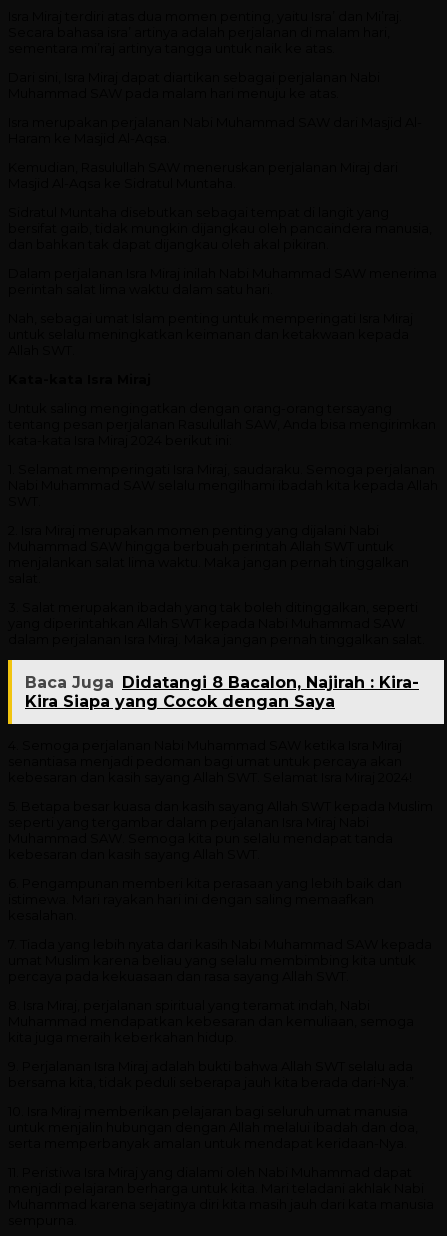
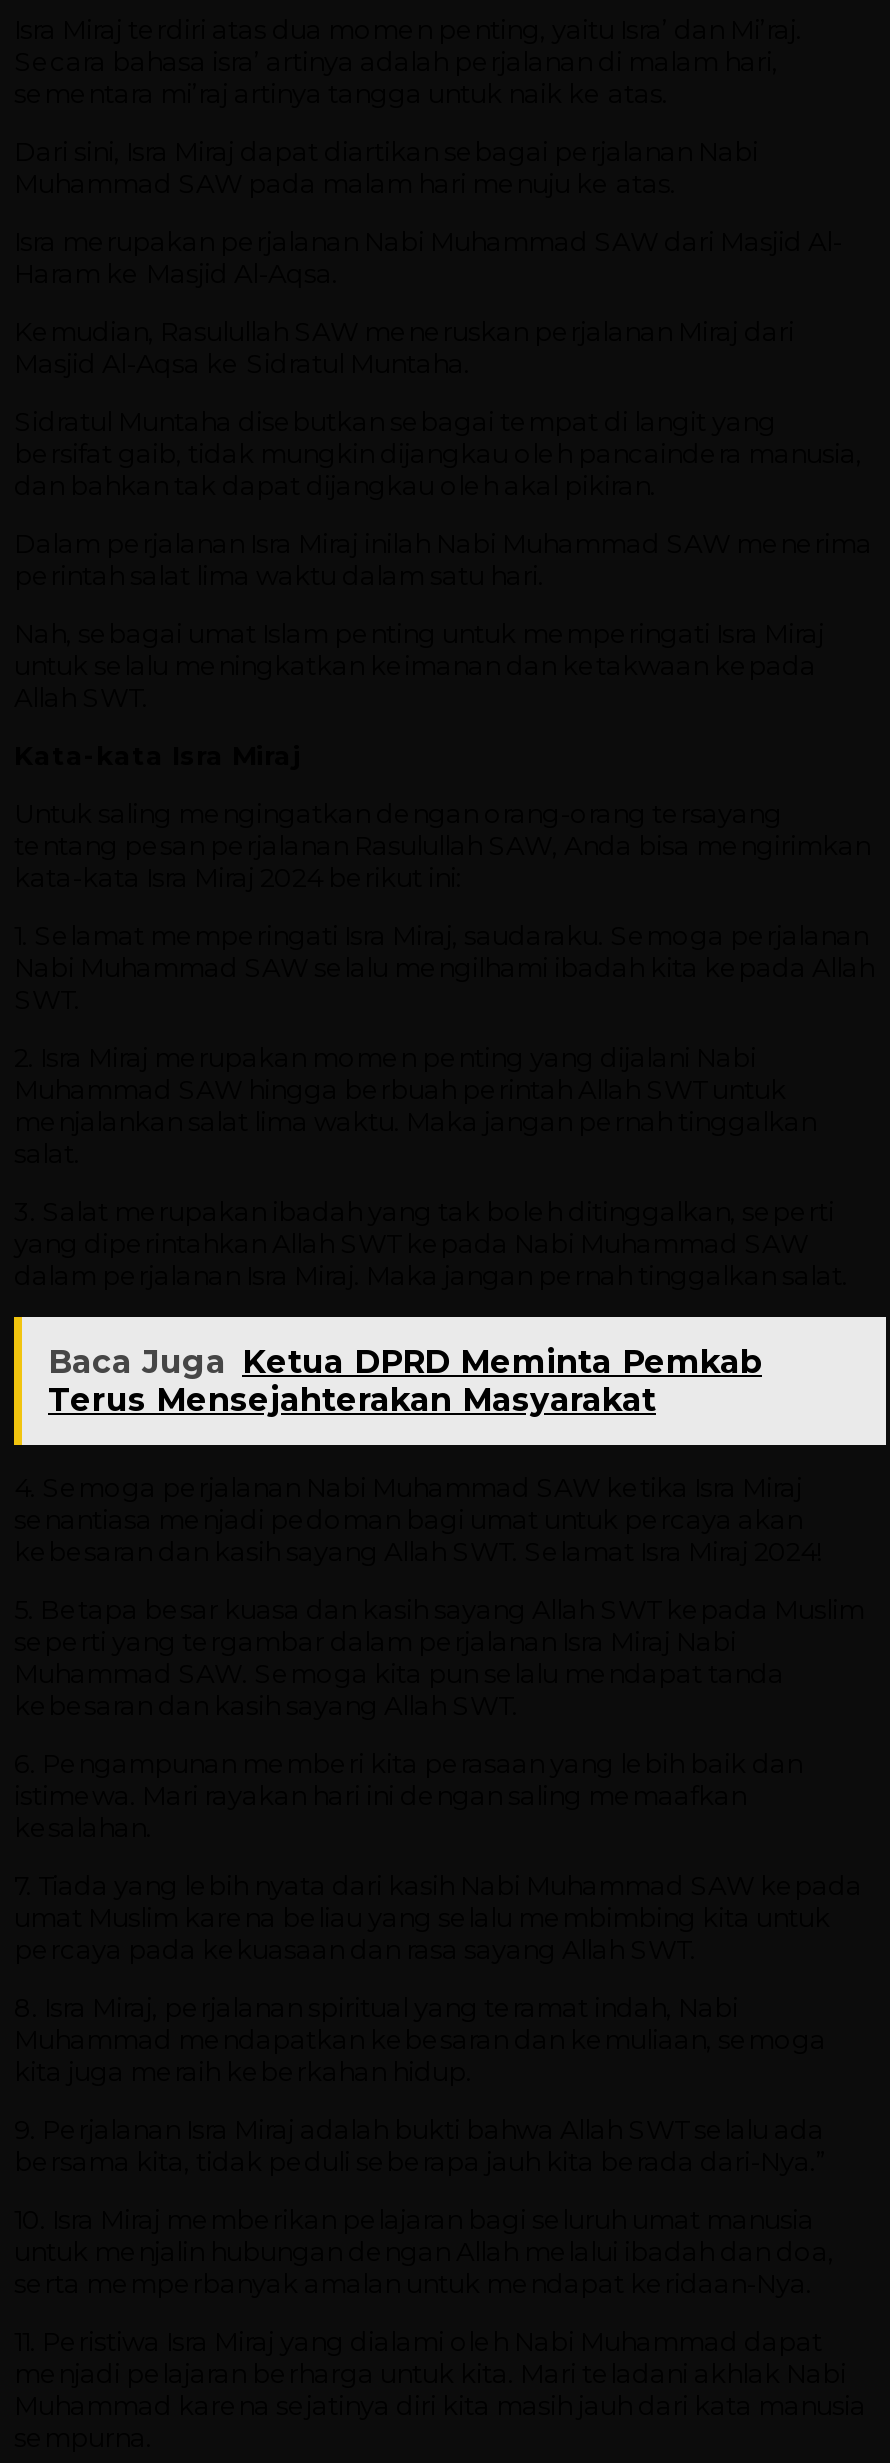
[25,673,419,711] Baca Juga Didatangi 8 Bacalon, Najirah : Kira- | Kira Siapa yang Cocok dengan Saya -> [48,1343,762,1419] Baca Juga Ketua DPRD Meminta Pemkab | Terus Mensejahterakan Masyarakat

